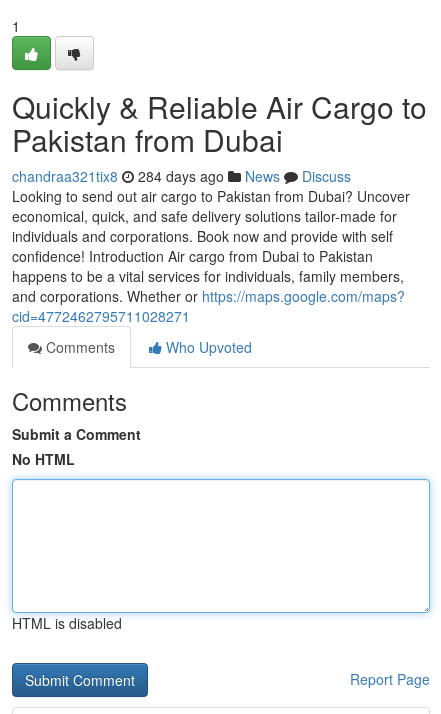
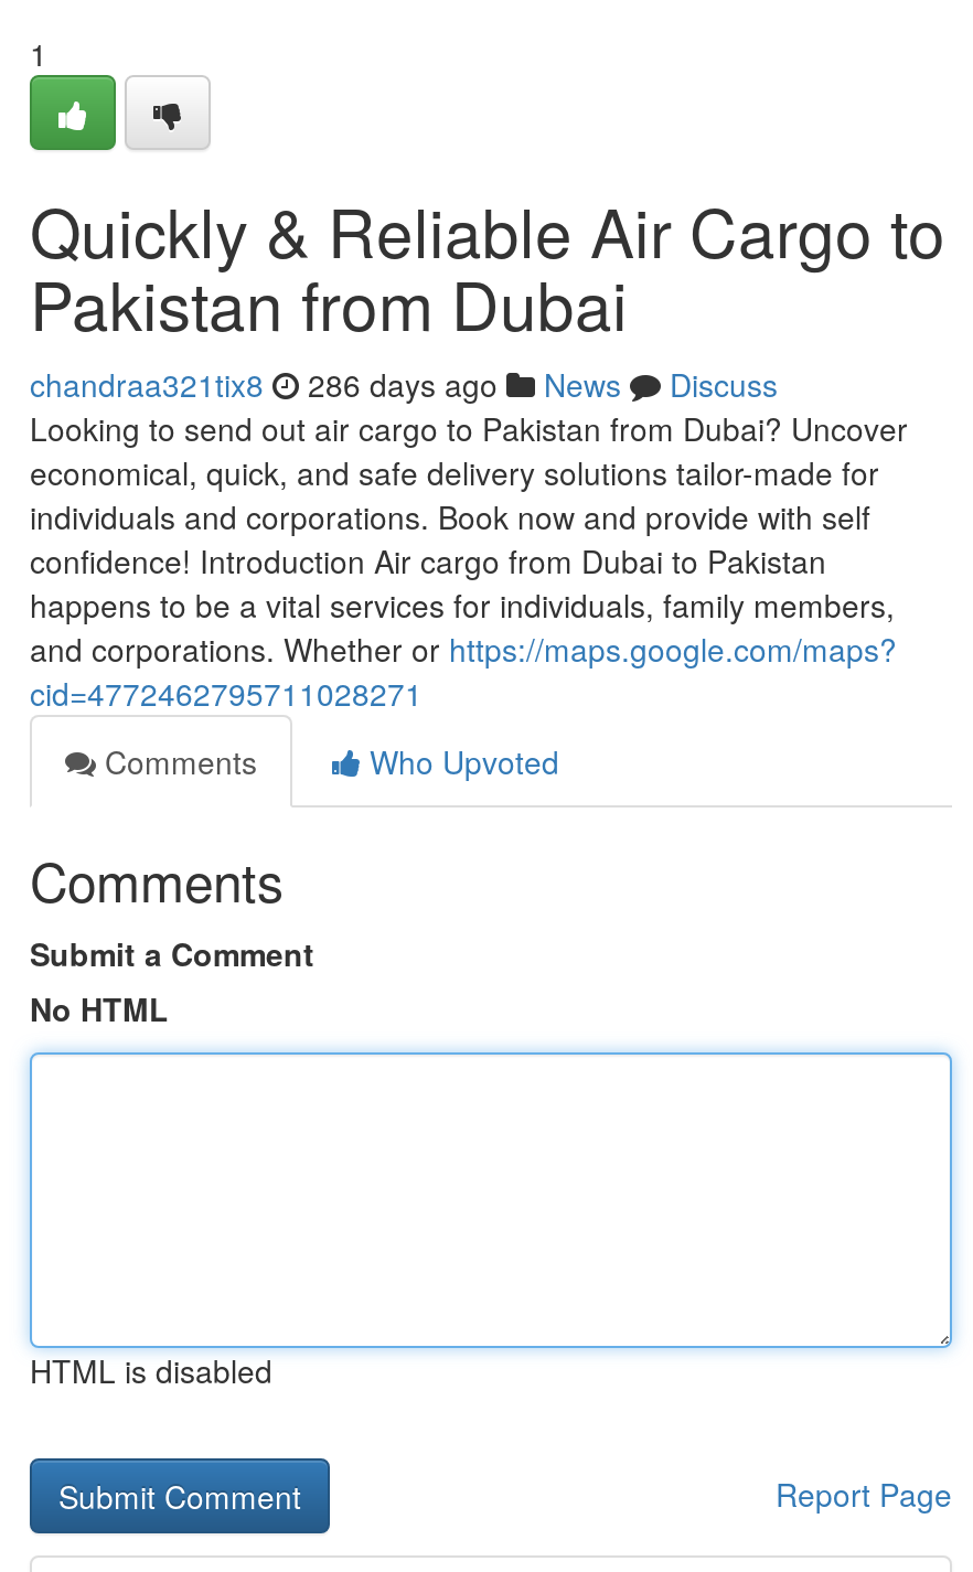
[12,166,351,186] chandraa321tix8 284 days ago News Discuss -> [30,362,778,406] chandraa321tix8 286 days ago News Discuss

